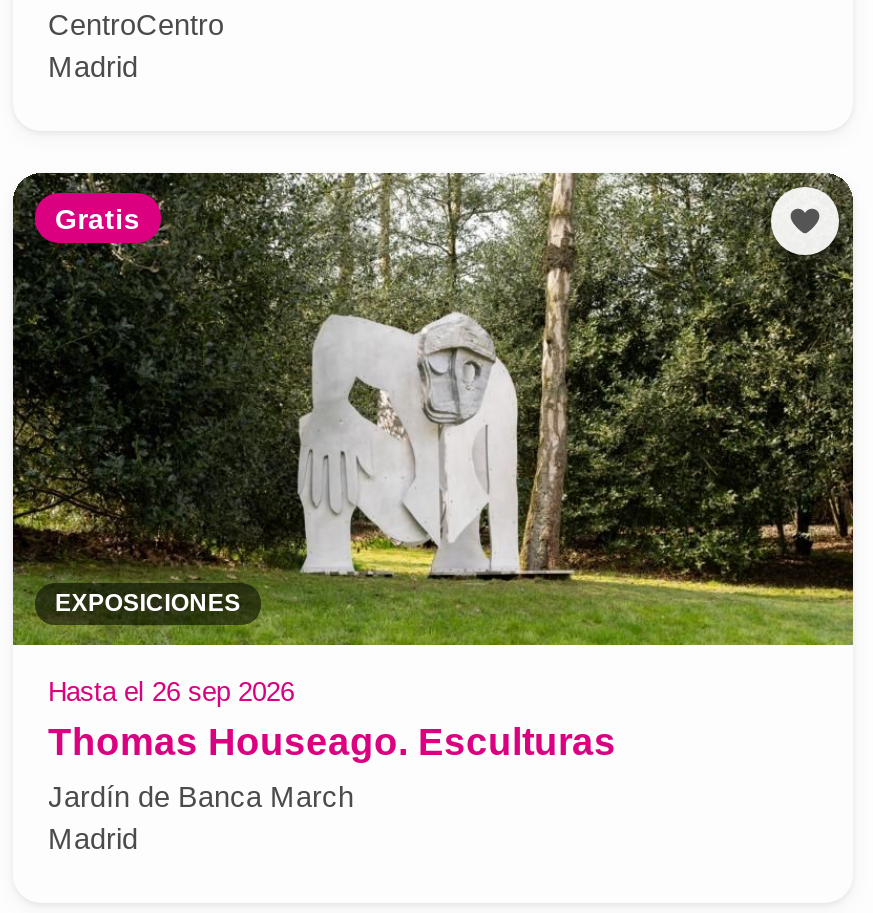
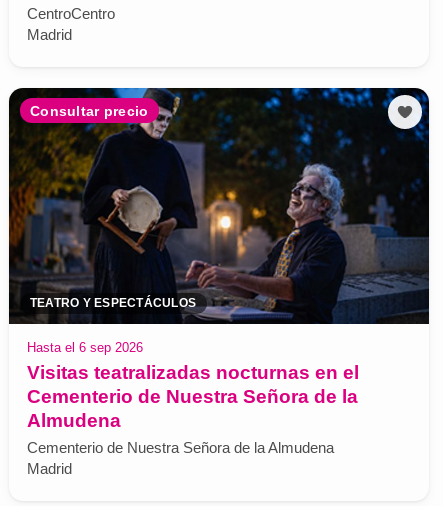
[11,171,855,647] [image] | Gratis -> [9,87,430,325] [image] | Consultar precio
[55,589,241,617] EXPOSICIONES -> [30,296,196,310] TEATRO Y ESPECTÁCULOS
[48,677,616,813] Hasta el 26 sep 2026 | Thomas Houseago. Esculturas | Jardín de Banca March -> [26,340,358,456] Hasta el 6 sep 2026 | Visitas teatralizadas nocturnas en el | Cementerio de Nuestra Señora de la | Almudena | Cementerio de Nuestra Señora de la Almudena

